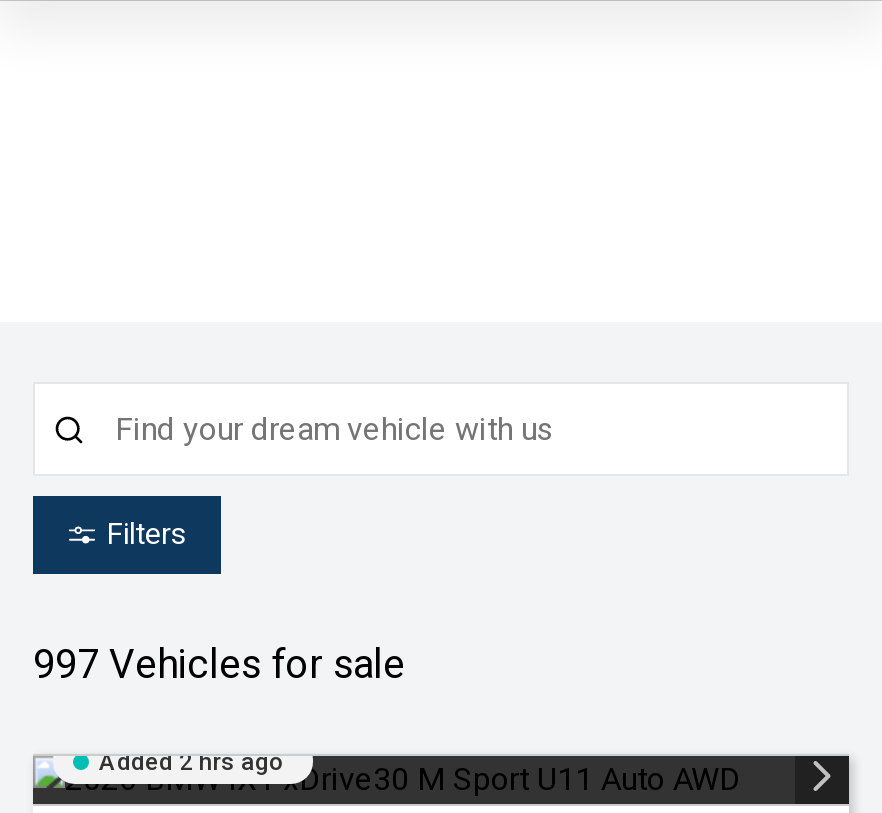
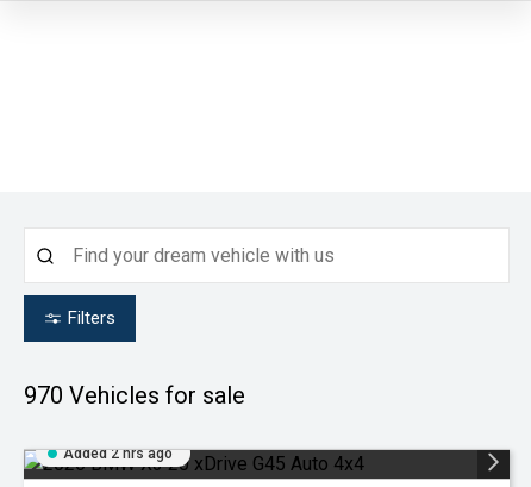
[33,640,405,688] 997 Vehicles for sale -> [24,381,245,410] 970 Vehicles for sale

